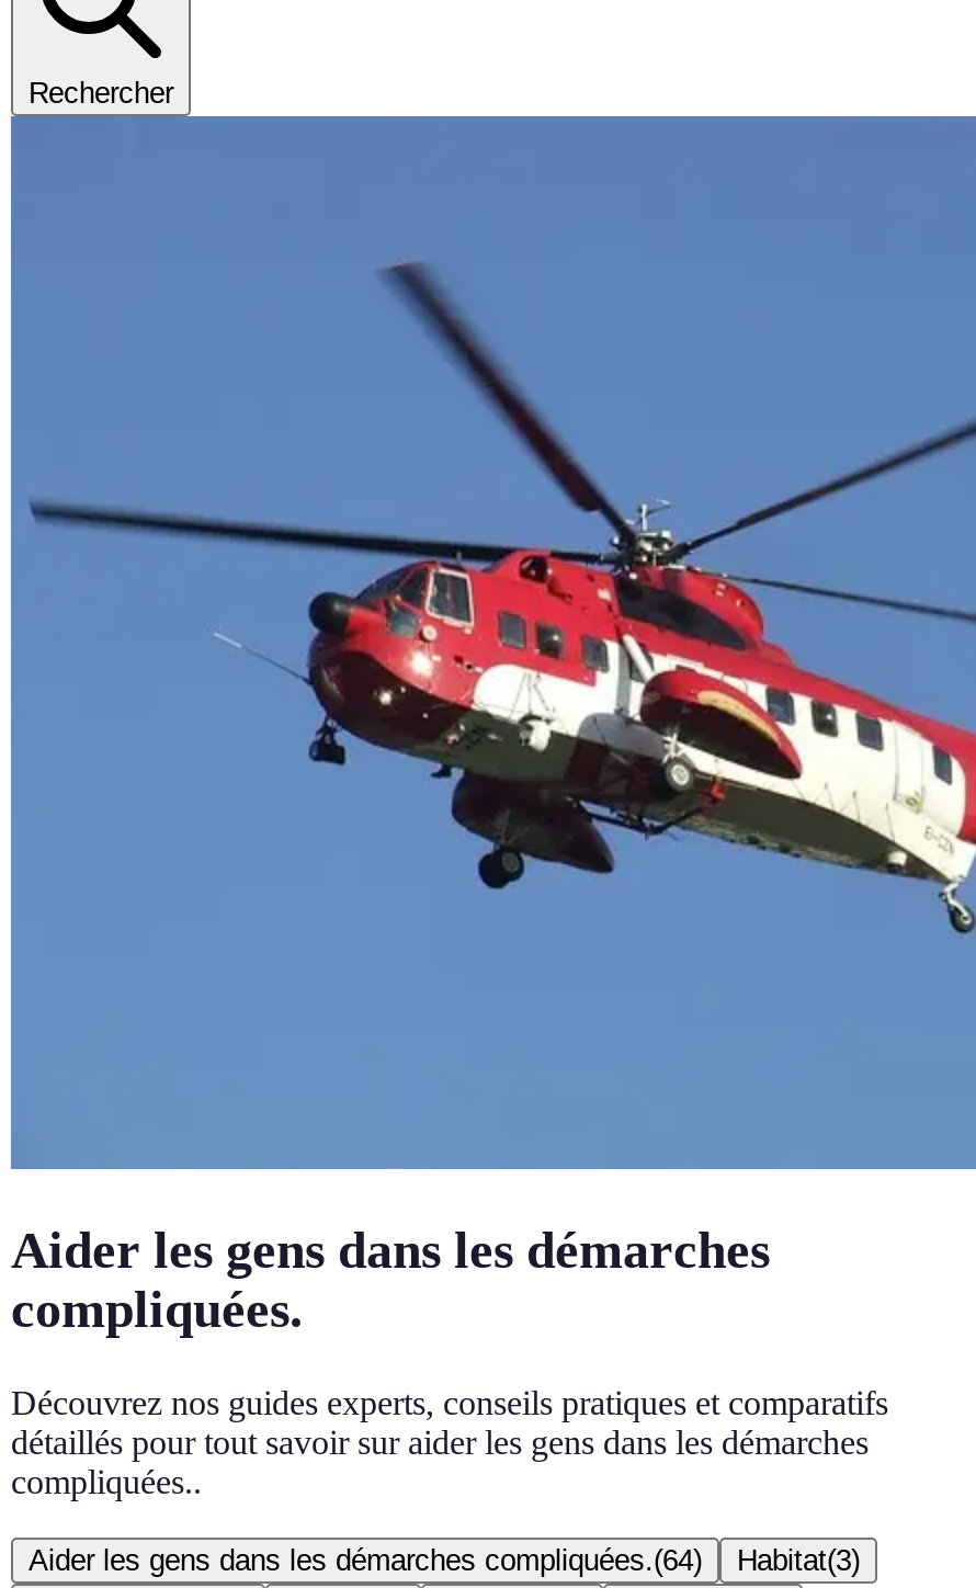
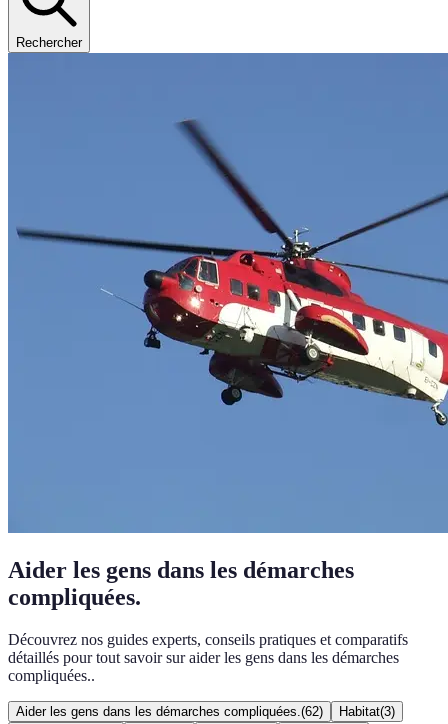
[29,1544,702,1577] Aider les gens dans les démarches compliquées.(64) -> [16,704,323,719] Aider les gens dans les démarches compliquées.(62)

